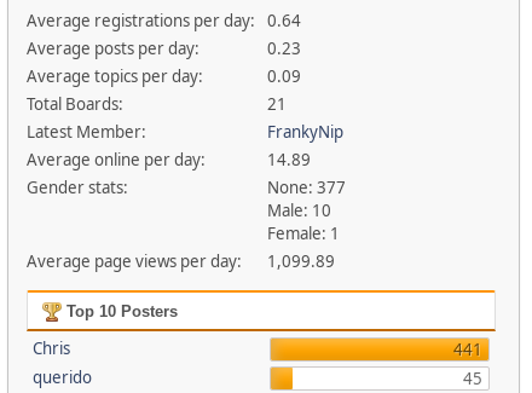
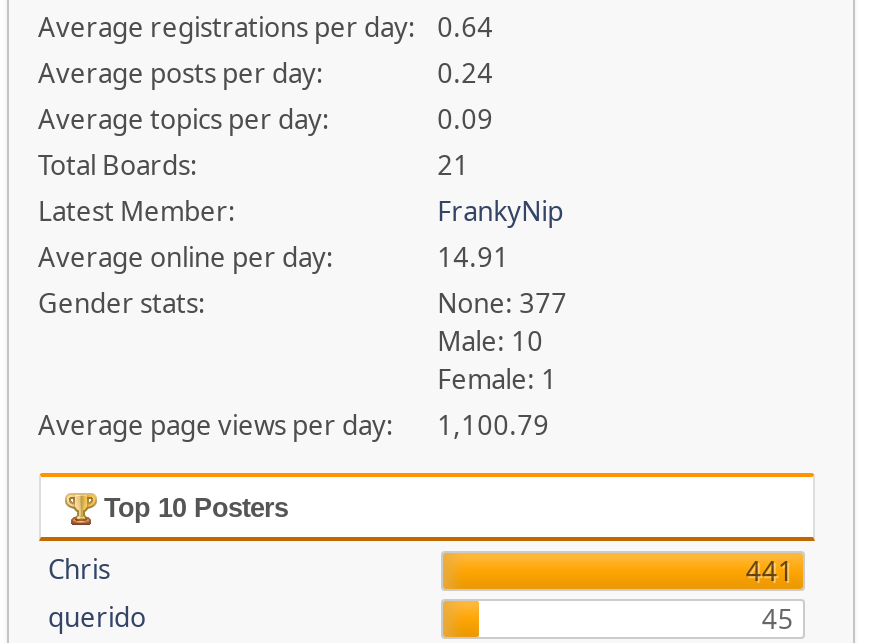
[267,37,301,59] 0.23 -> [437,55,493,91] 0.24
[267,149,311,171] 14.89 -> [437,239,509,275] 14.91
[26,250,335,272] Average page views per day: 1,099.89 -> [38,407,549,443] Average page views per day: 1,100.79

